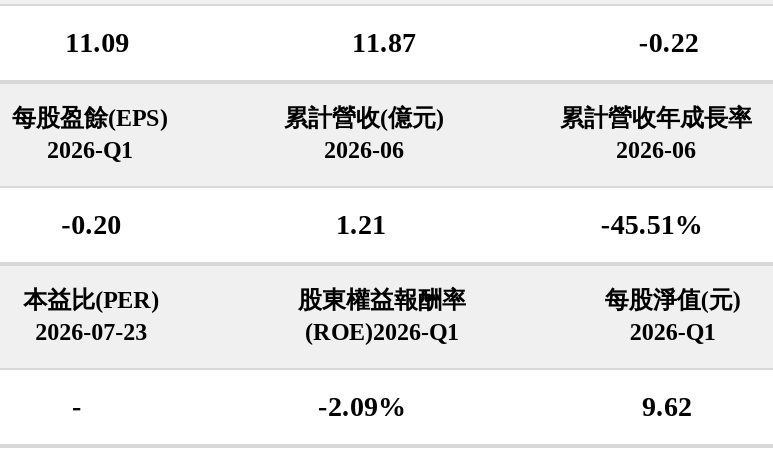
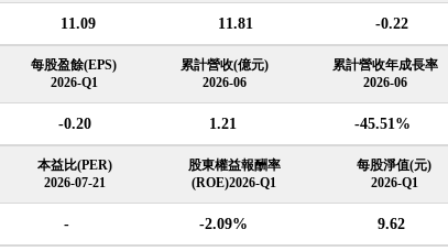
[352,26,416,58] 11.87 -> [218,14,253,32] 11.81
[35,318,147,346] 2026-07-23 -> [44,175,105,190] 2026-07-21

